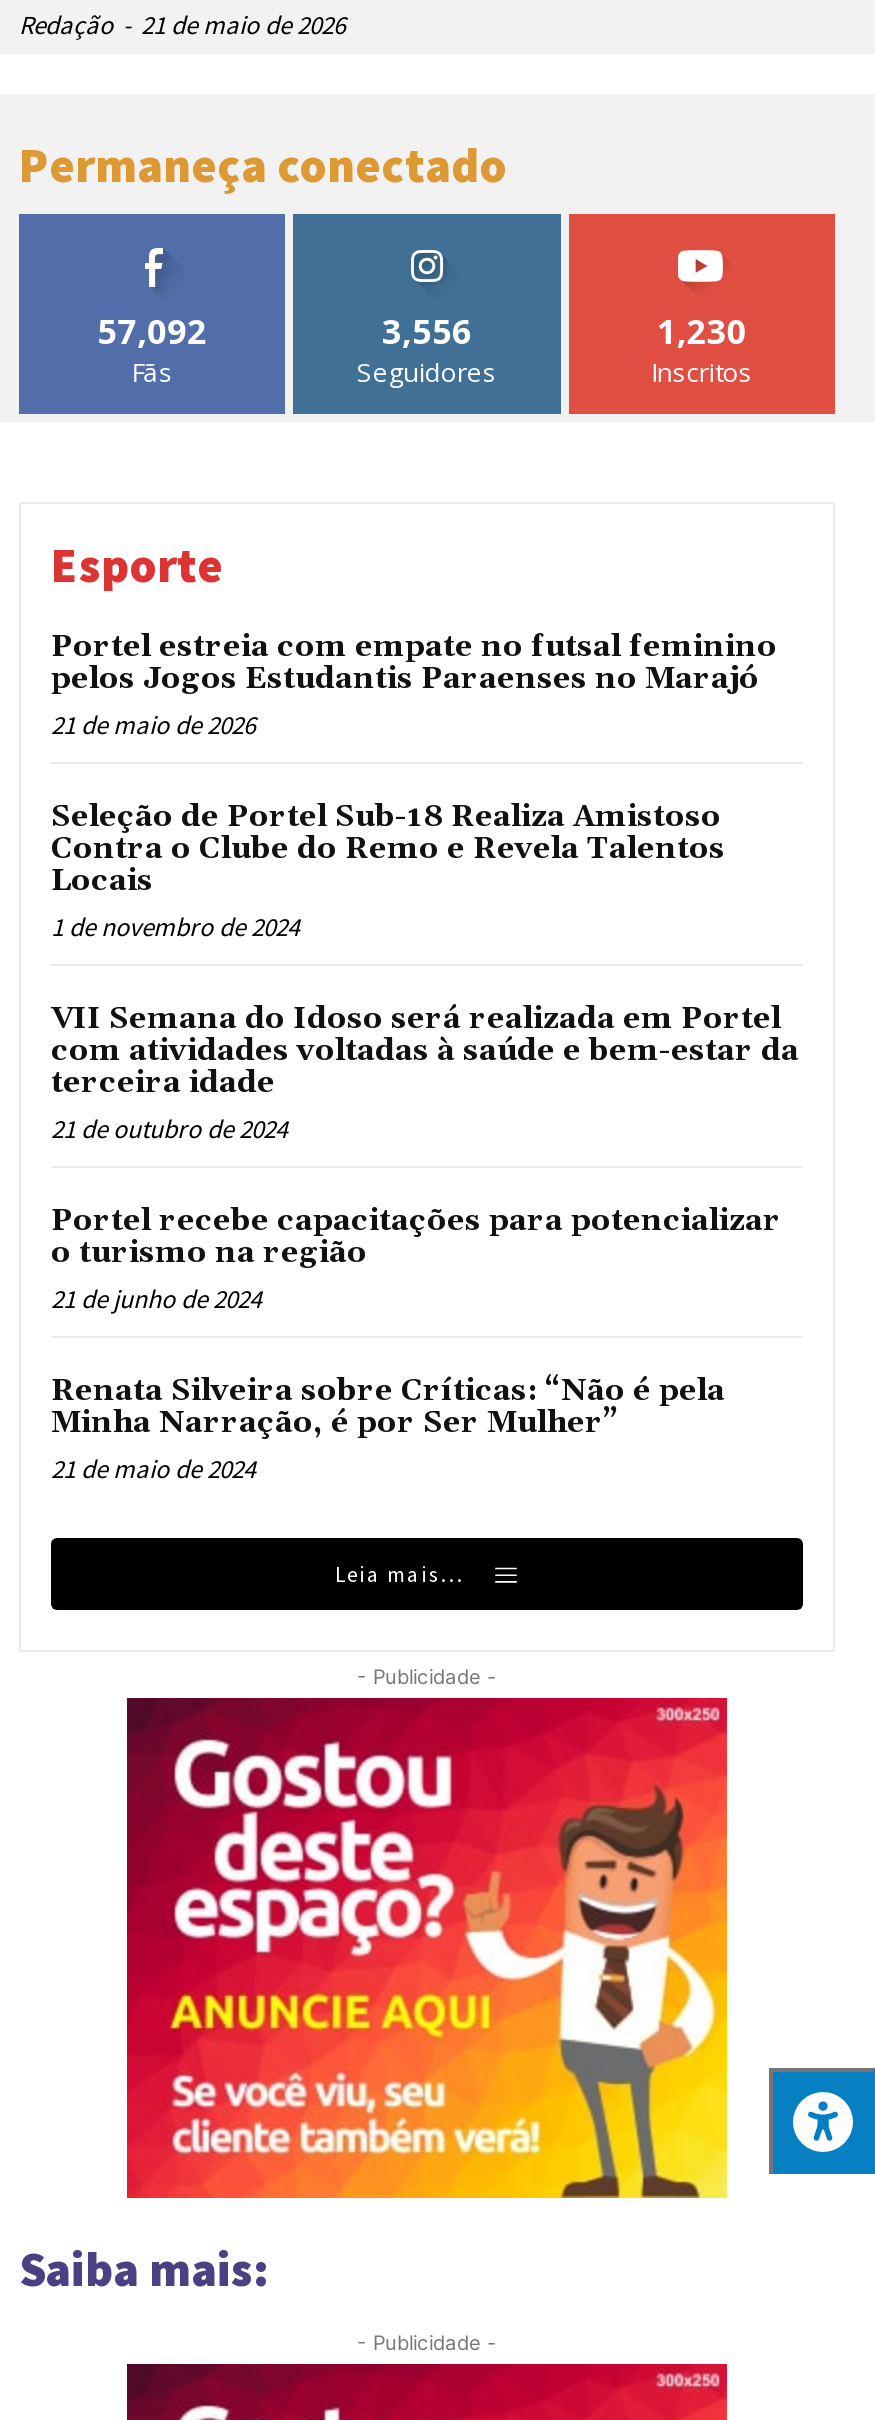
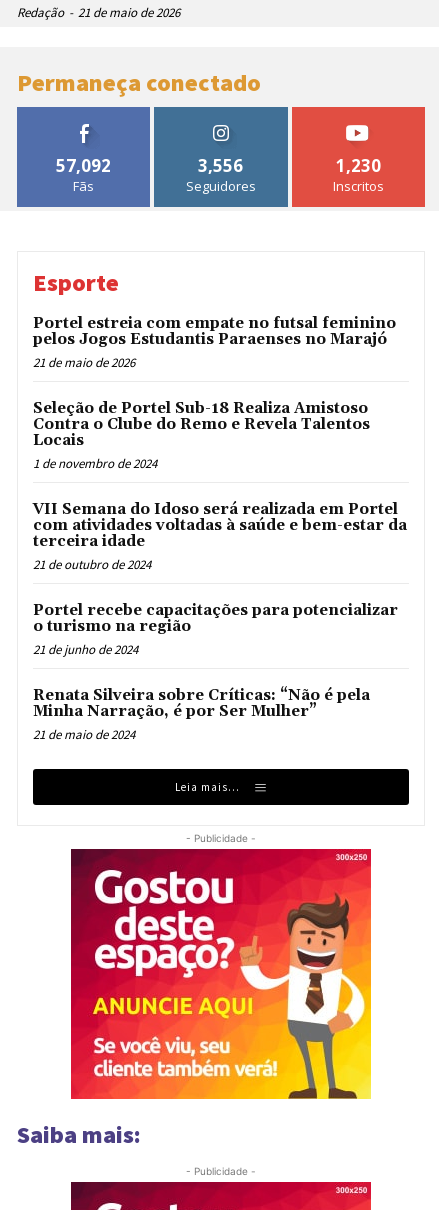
[767,2066,869,2176] [image] -> none

